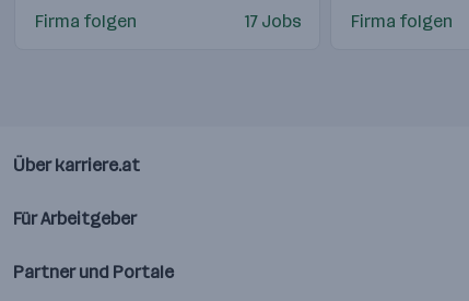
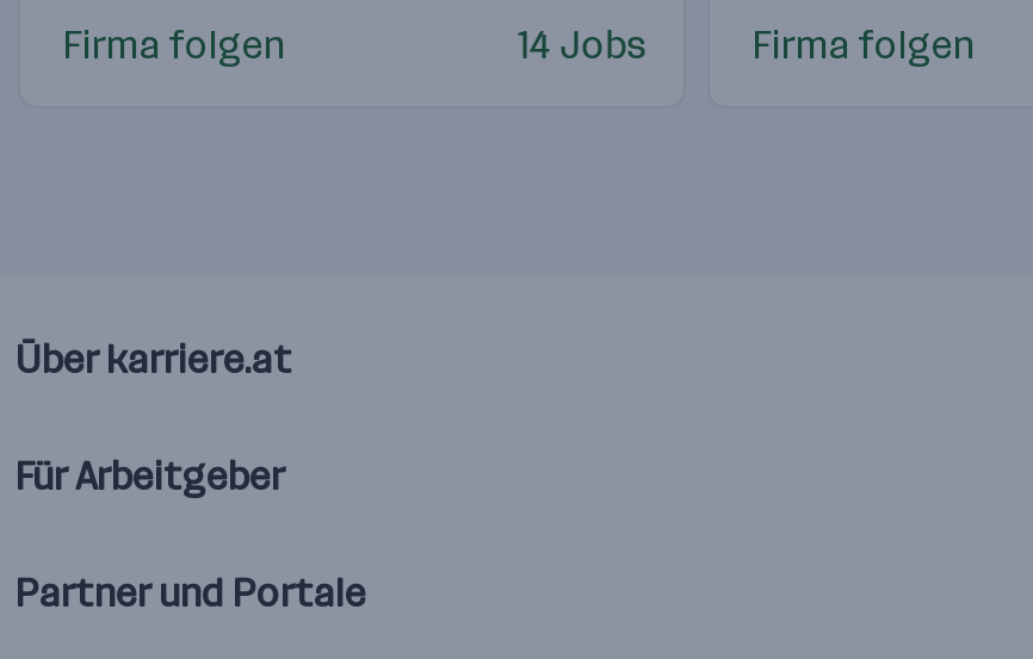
[245,11,302,32] 17 Jobs -> [517,24,648,69] 14 Jobs

